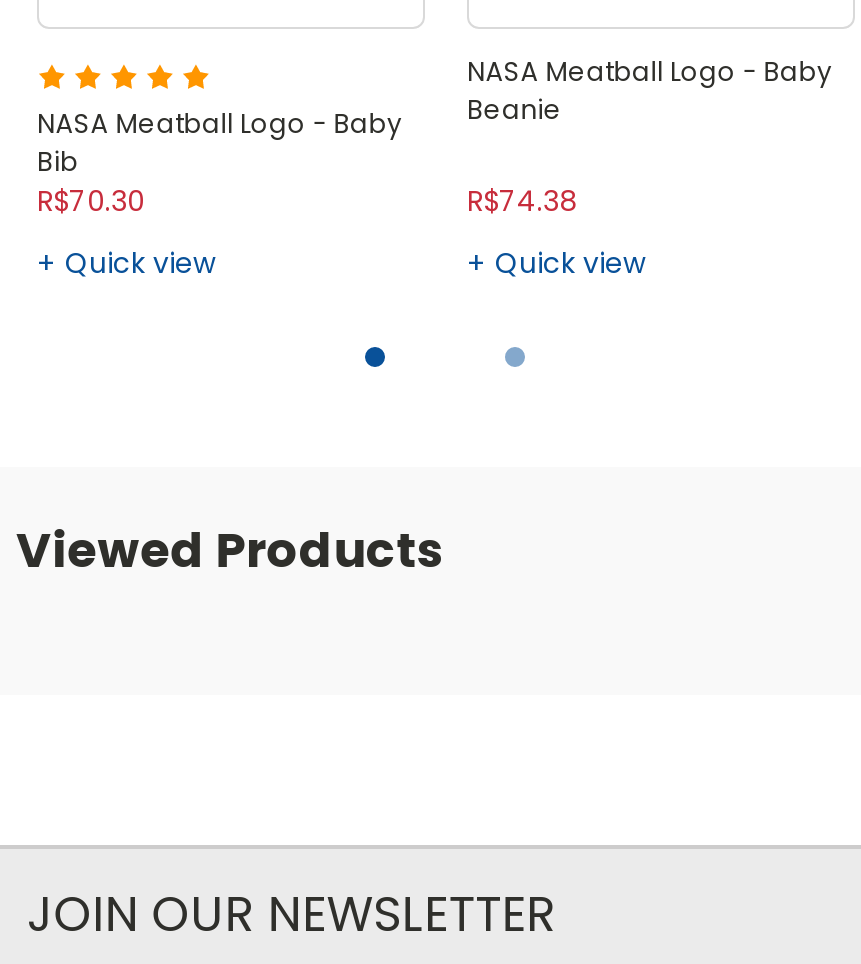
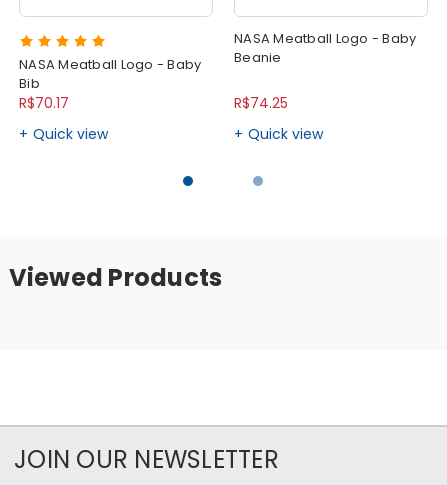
[37,181,145,221] R$70.30 -> [19,93,69,113] R$70.17
[467,181,577,221] R$74.38 -> [234,93,288,113] R$74.25

